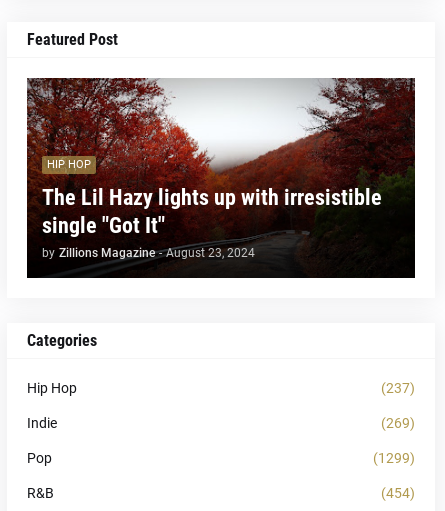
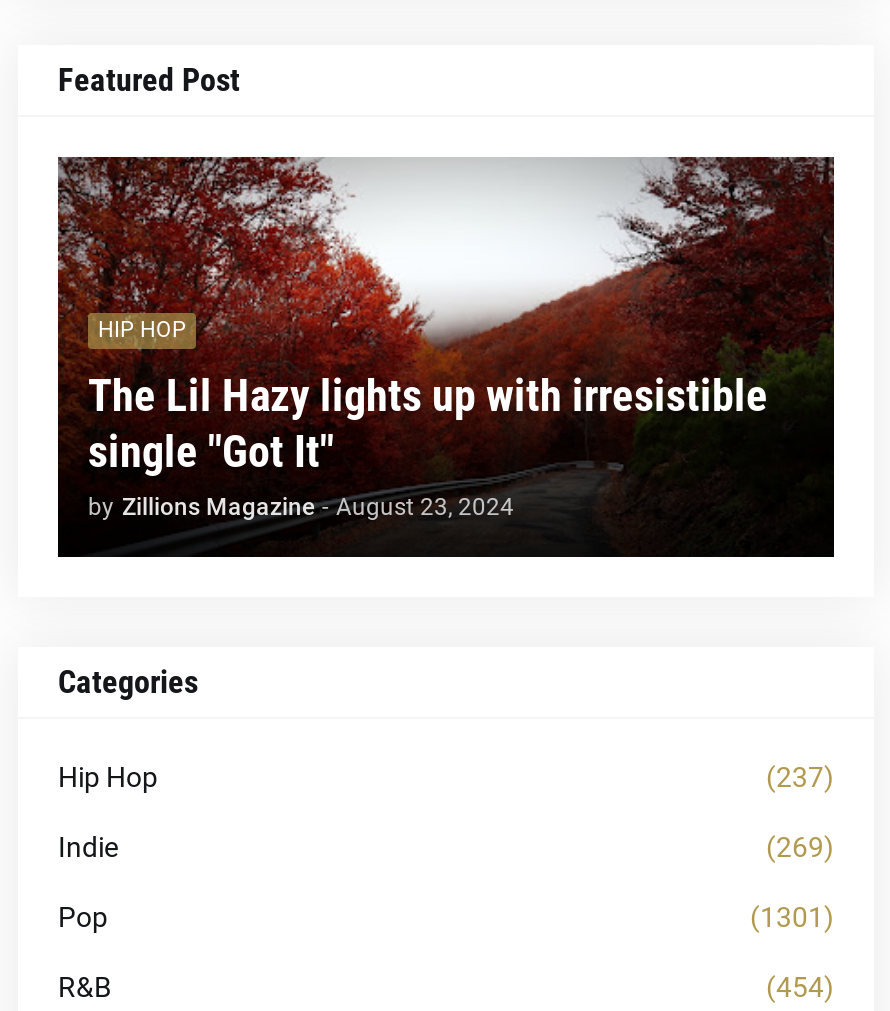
[373,449,415,465] (1299) -> [750,900,834,932] (1301)

